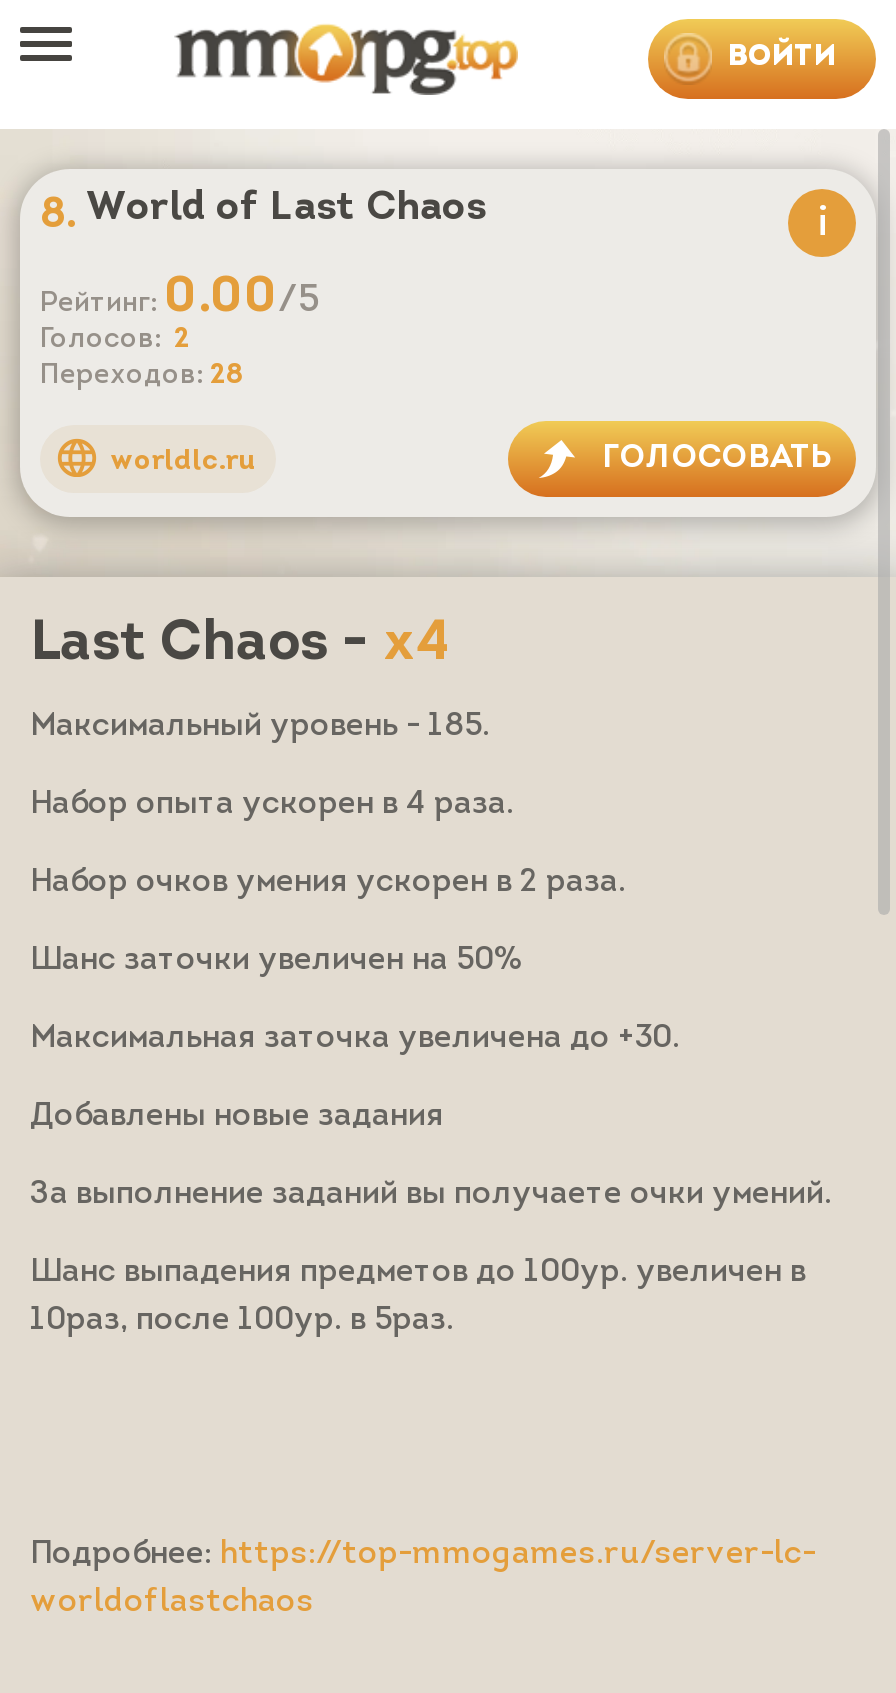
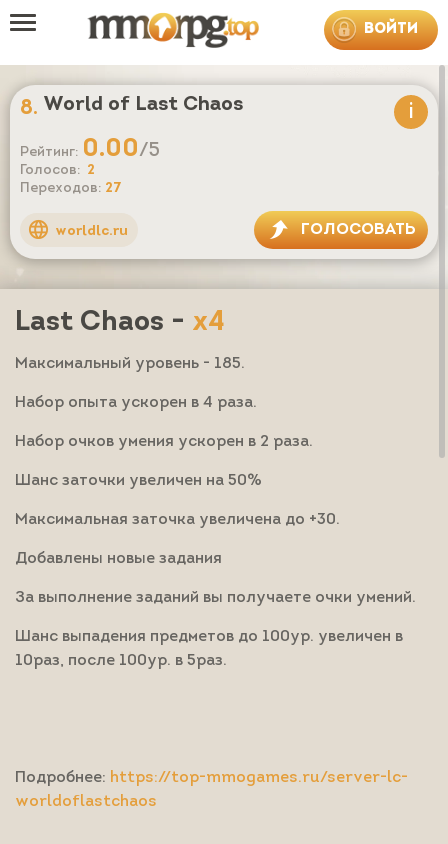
[40,361,244,391] Переходов: 28 -> [20,181,122,196] Переходов: 27

